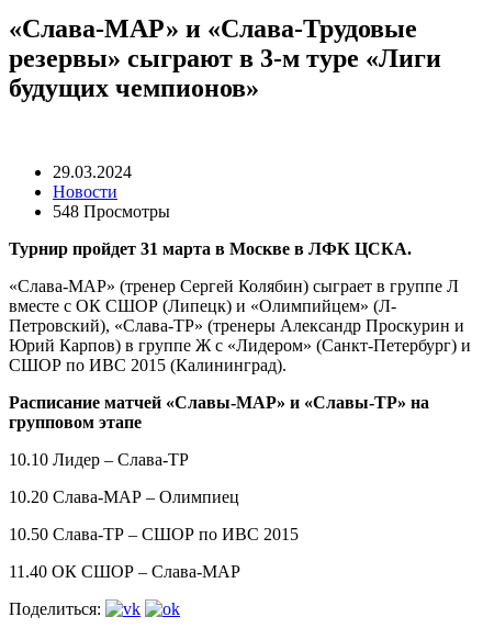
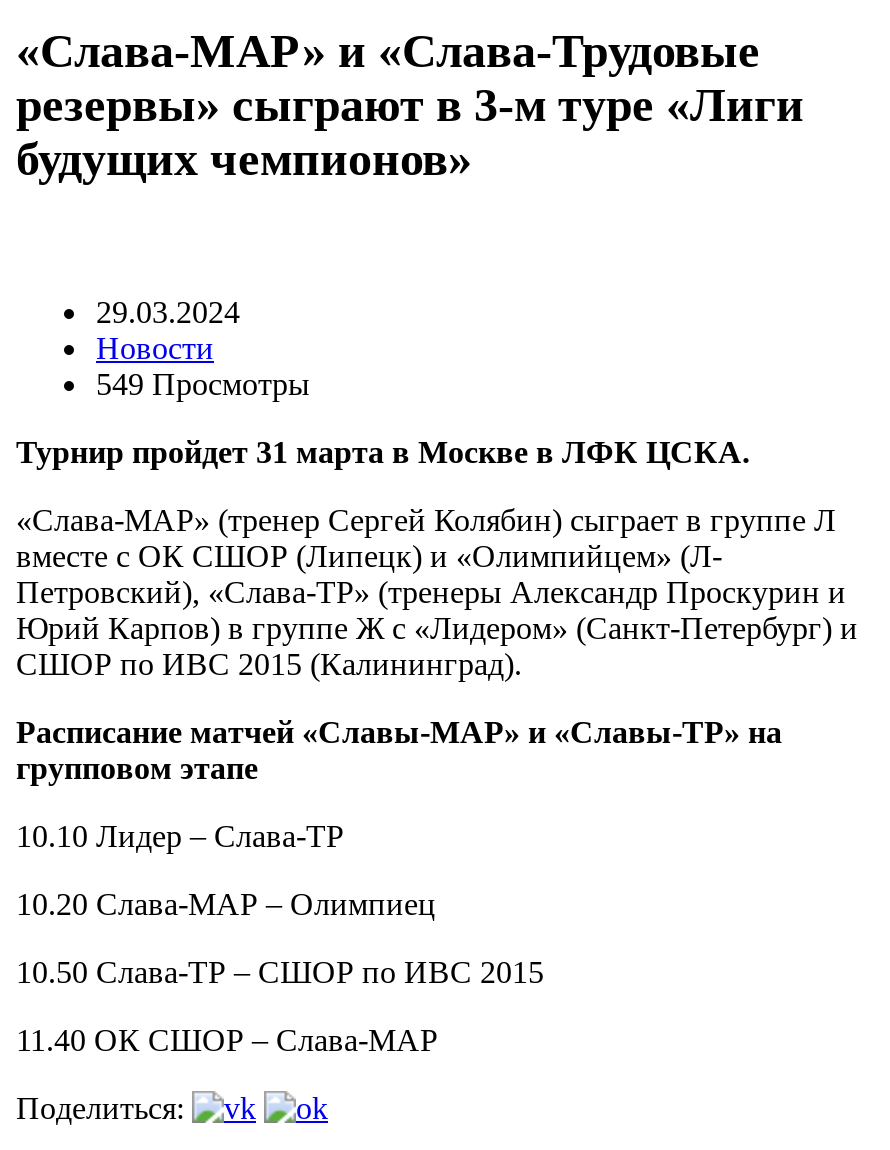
[53,202,170,220] 548 Просмотры -> [96,367,310,401] 549 Просмотры

